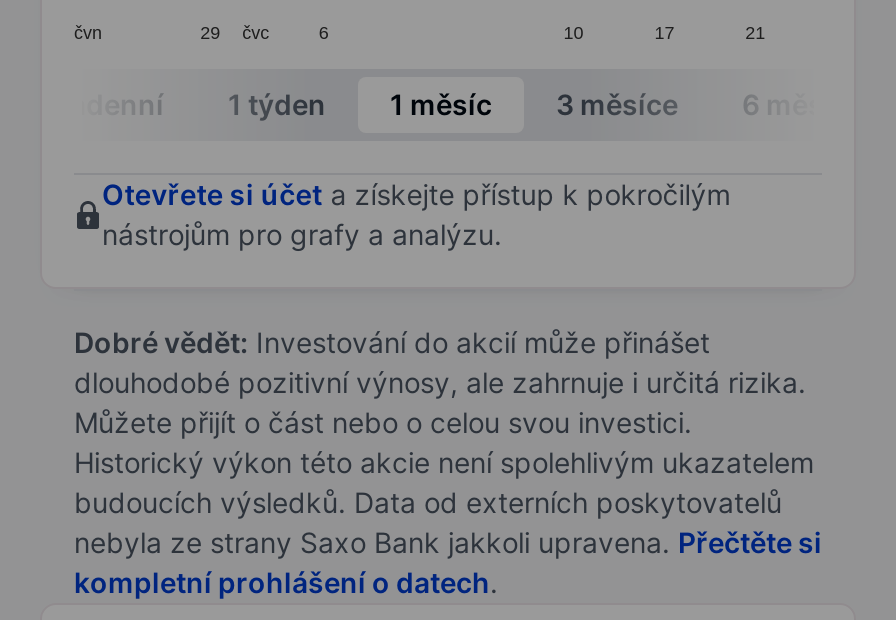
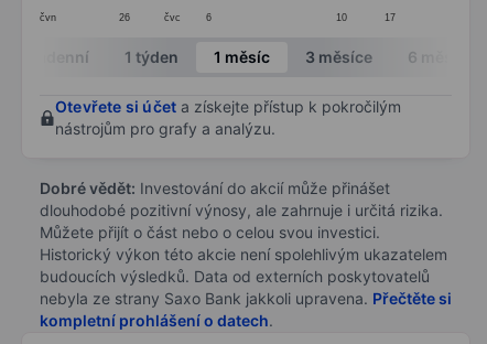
[200,23,220,43] 29 -> [119,12,130,23] 26
[745,23,765,43] 21 -> none

